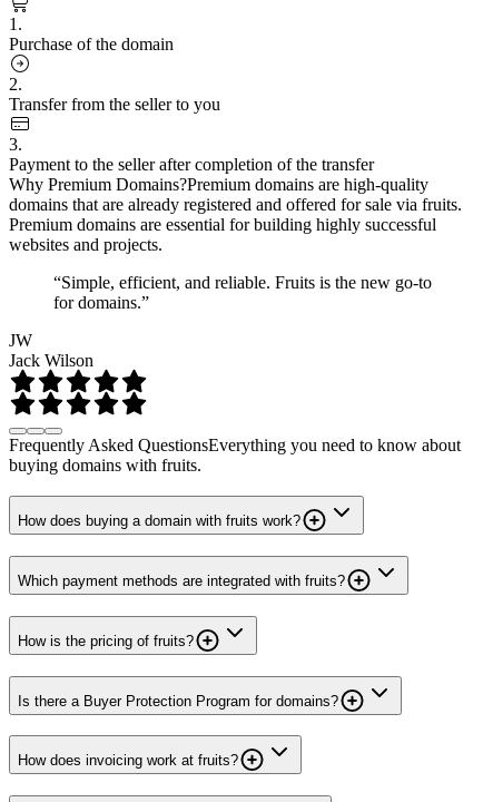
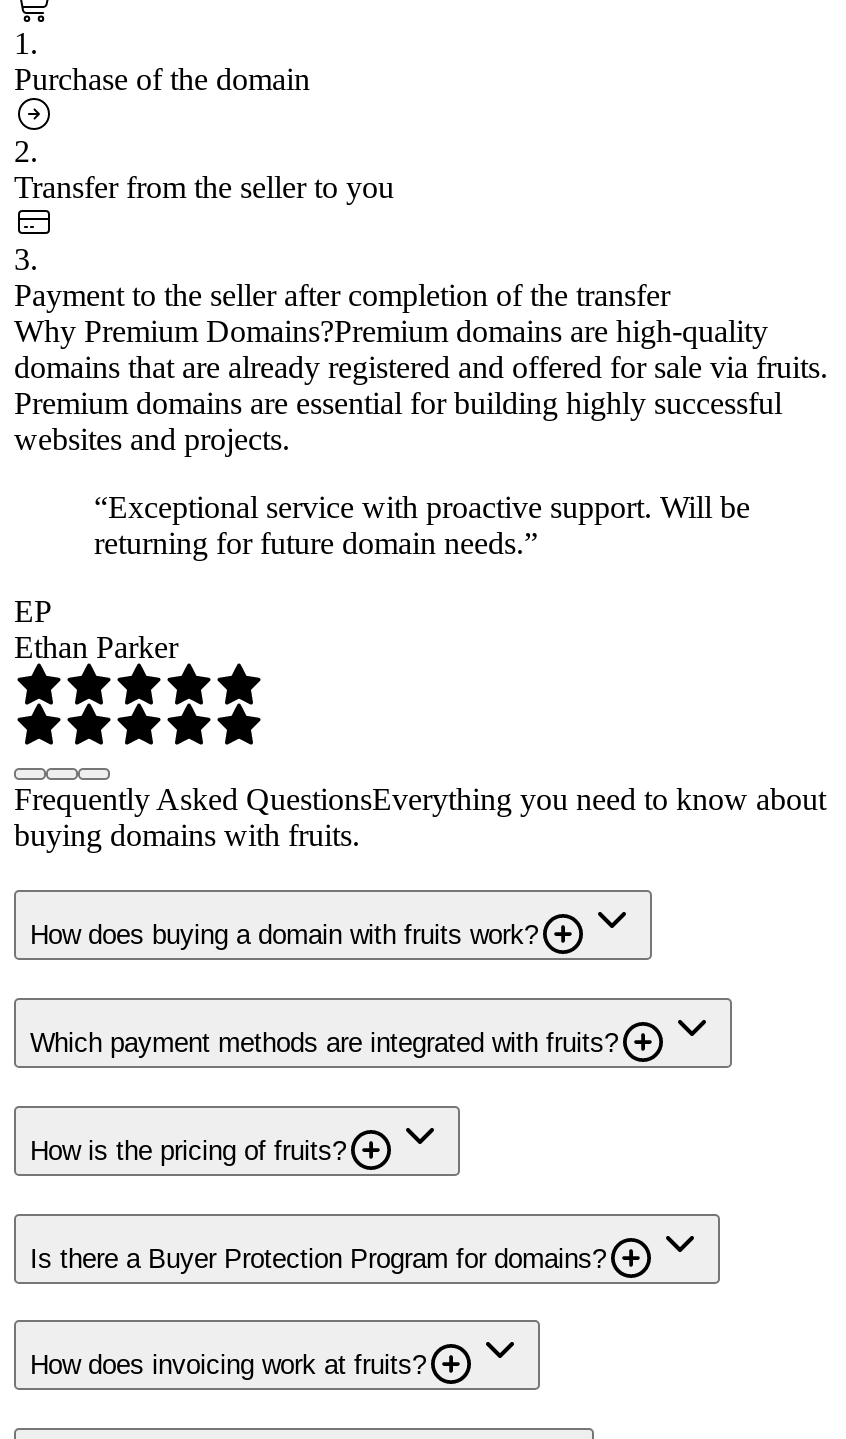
[53,272,432,311] “Simple, efficient, and reliable. Fruits is the new go-to | for domains.” -> [94,489,750,559] “Exceptional service with proactive support. Will be | returning for future domain needs.”
[9,330,93,369] JW | Jack Wilson -> [14,593,178,663] EP | Ethan Parker

